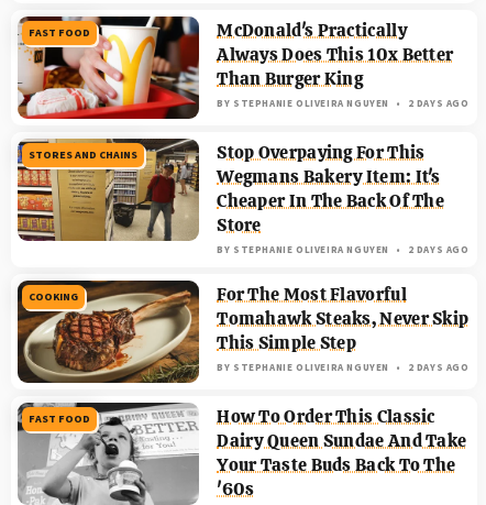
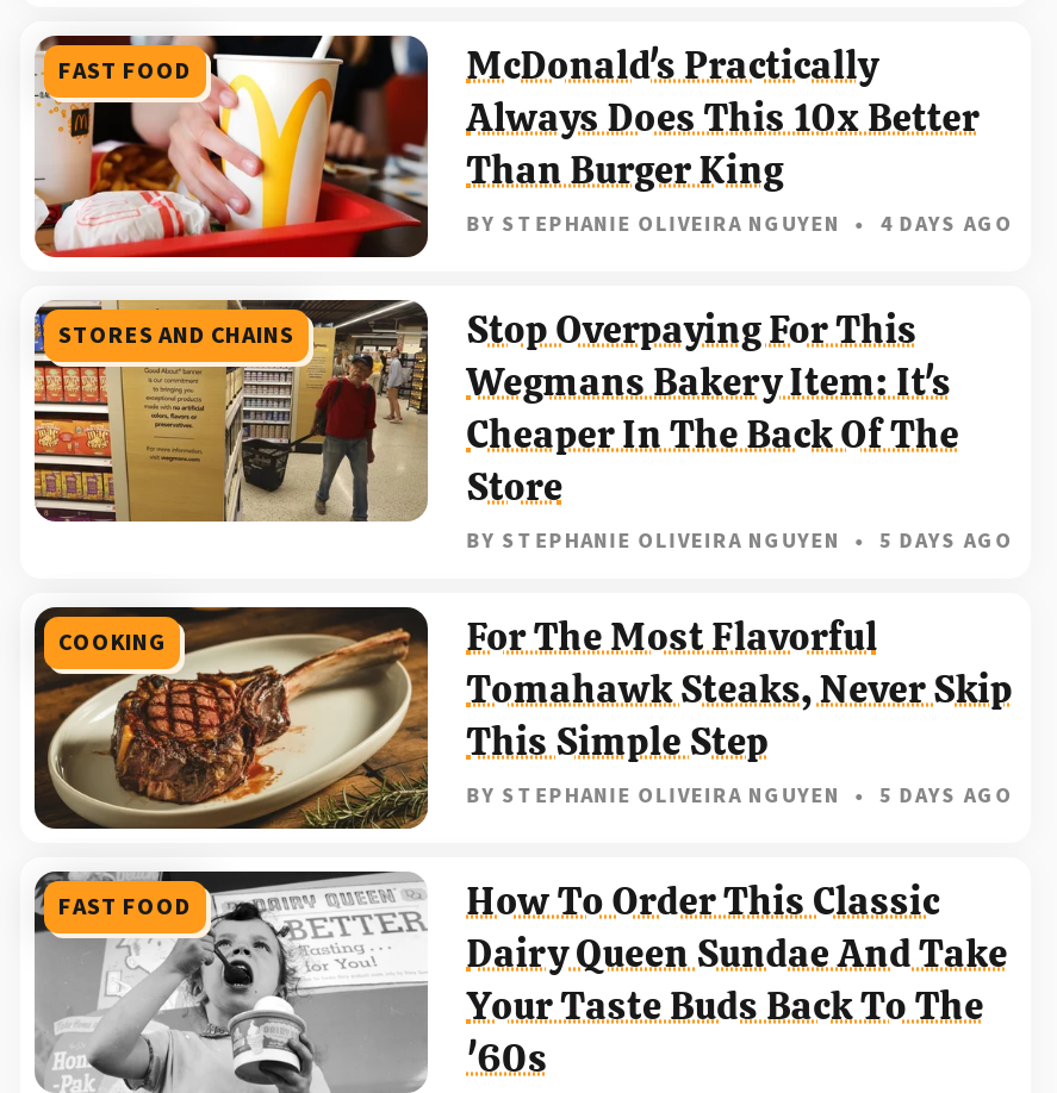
[217,96,469,111] BY STEPHANIE OLIVEIRA NGUYEN 2 DAYS AGO -> [467,209,1013,240] BY STEPHANIE OLIVEIRA NGUYEN 4 DAYS AGO
[217,243,469,257] BY STEPHANIE OLIVEIRA NGUYEN 2 DAYS AGO -> [467,526,1013,557] BY STEPHANIE OLIVEIRA NGUYEN 5 DAYS AGO
[217,361,469,375] BY STEPHANIE OLIVEIRA NGUYEN 2 DAYS AGO -> [467,780,1013,811] BY STEPHANIE OLIVEIRA NGUYEN 5 DAYS AGO

